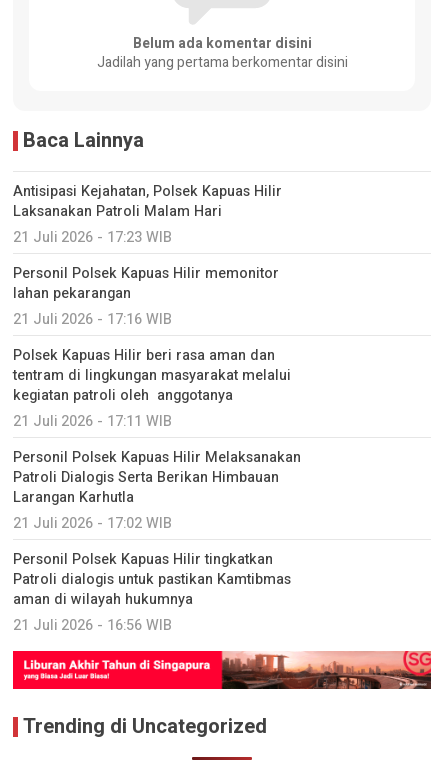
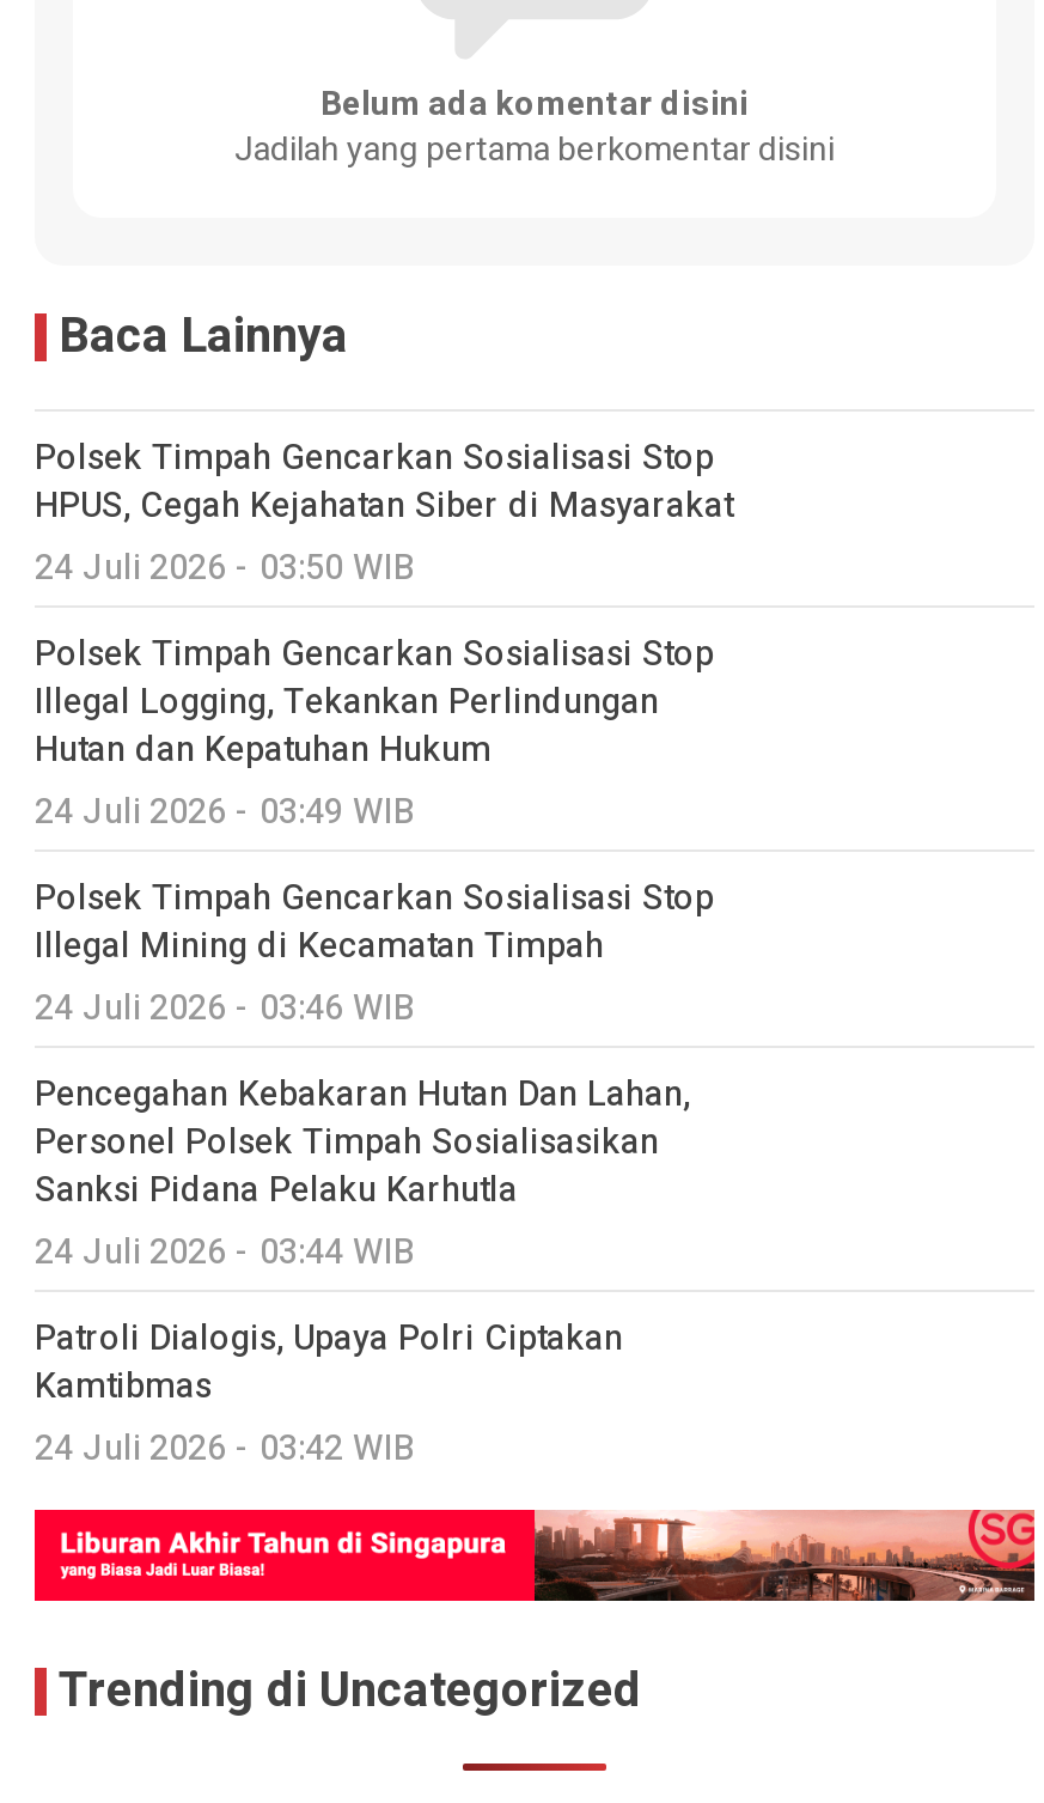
[13,181,286,248] Antisipasi Kejahatan, Polsek Kapuas Hilir | Laksanakan Patroli Malam Hari | 21 Juli 2026 - 17:23 WIB -> [35,432,733,593] Polsek Timpah Gencarkan Sosialisasi Stop | HPUS, Cegah Kejahatan Siber di Masyarakat | 24 Juli 2026 - 03:50 WIB
[13,263,279,330] Personil Polsek Kapuas Hilir memonitor | lahan pekarangan | 21 Juli 2026 - 17:16 WIB -> [35,629,714,837] Polsek Timpah Gencarkan Sosialisasi Stop | Illegal Logging, Tekankan Perlindungan | Hutan dan Kepatuhan Hukum | 24 Juli 2026 - 03:49 WIB
[13,345,291,432] Polsek Kapuas Hilir beri rasa aman dan | tentram di lingkungan masyarakat melalui | kegiatan patroli oleh anggotanya | 21 Juli 2026 - 17:11 WIB -> [35,873,714,1033] Polsek Timpah Gencarkan Sosialisasi Stop | Illegal Mining di Kecamatan Timpah | 24 Juli 2026 - 03:46 WIB
[13,447,301,534] Personil Polsek Kapuas Hilir Melaksanakan | Patroli Dialogis Serta Berikan Himbauan | Larangan Karhutla | 21 Juli 2026 - 17:02 WIB -> [35,1069,690,1277] Pencegahan Kebakaran Hutan Dan Lahan, | Personel Polsek Timpah Sosialisasikan | Sanksi Pidana Pelaku Karhutla | 24 Juli 2026 - 03:44 WIB
[13,549,291,636] Personil Polsek Kapuas Hilir tingkatkan | Patroli dialogis untuk pastikan Kamtibmas | aman di wilayah hukumnya | 21 Juli 2026 - 16:56 WIB -> [35,1313,623,1473] Patroli Dialogis, Upaya Polri Ciptakan | Kamtibmas | 24 Juli 2026 - 03:42 WIB

